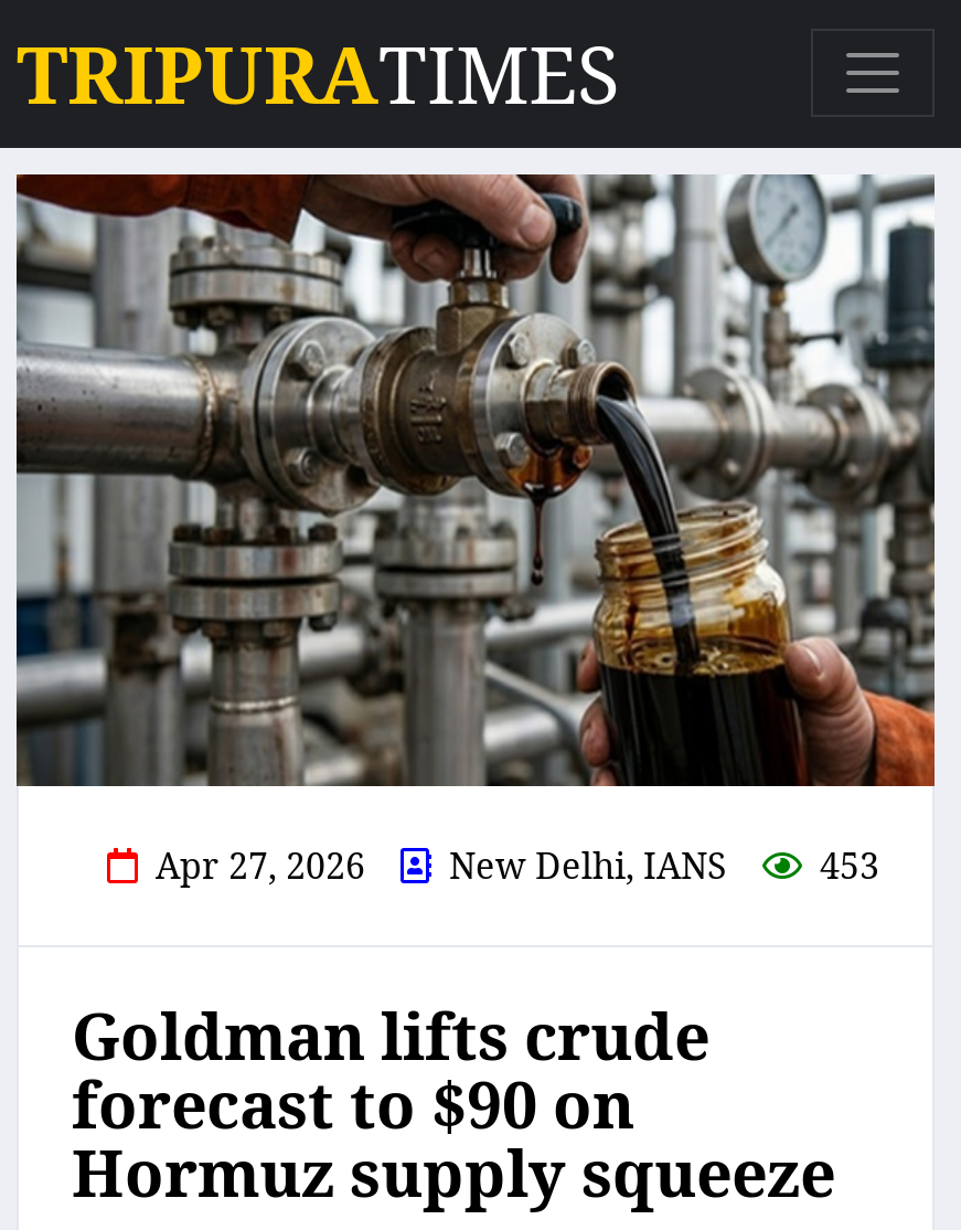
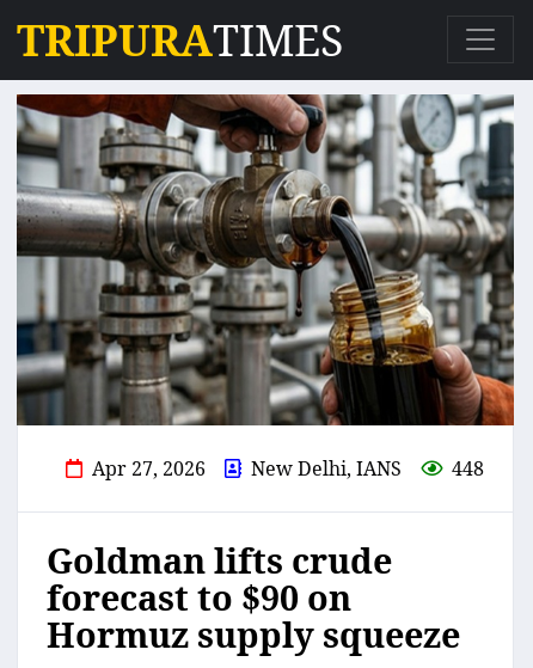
[156,842,879,891] Apr 27, 2026 New Delhi, IANS 453 -> [92,456,484,482] Apr 27, 2026 New Delhi, IANS 448

